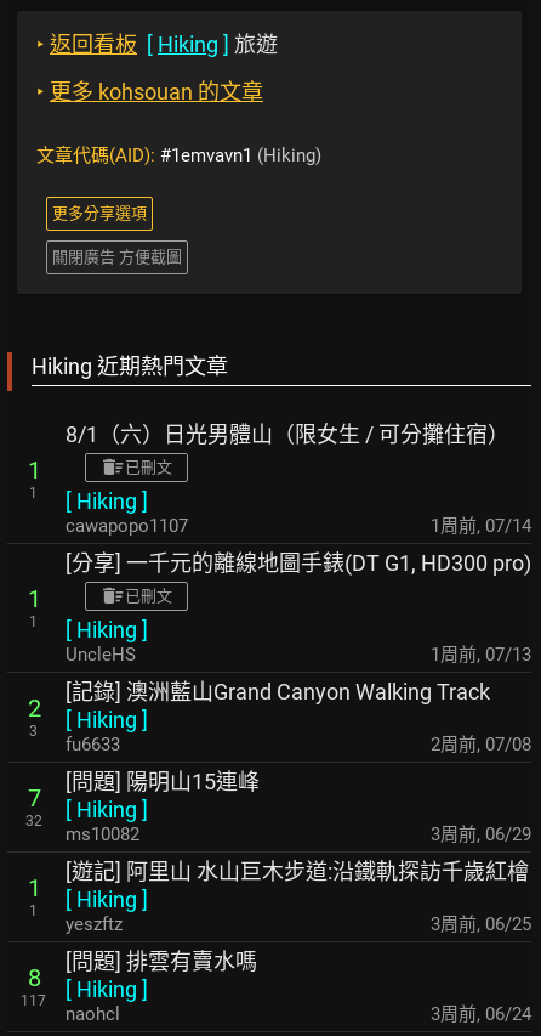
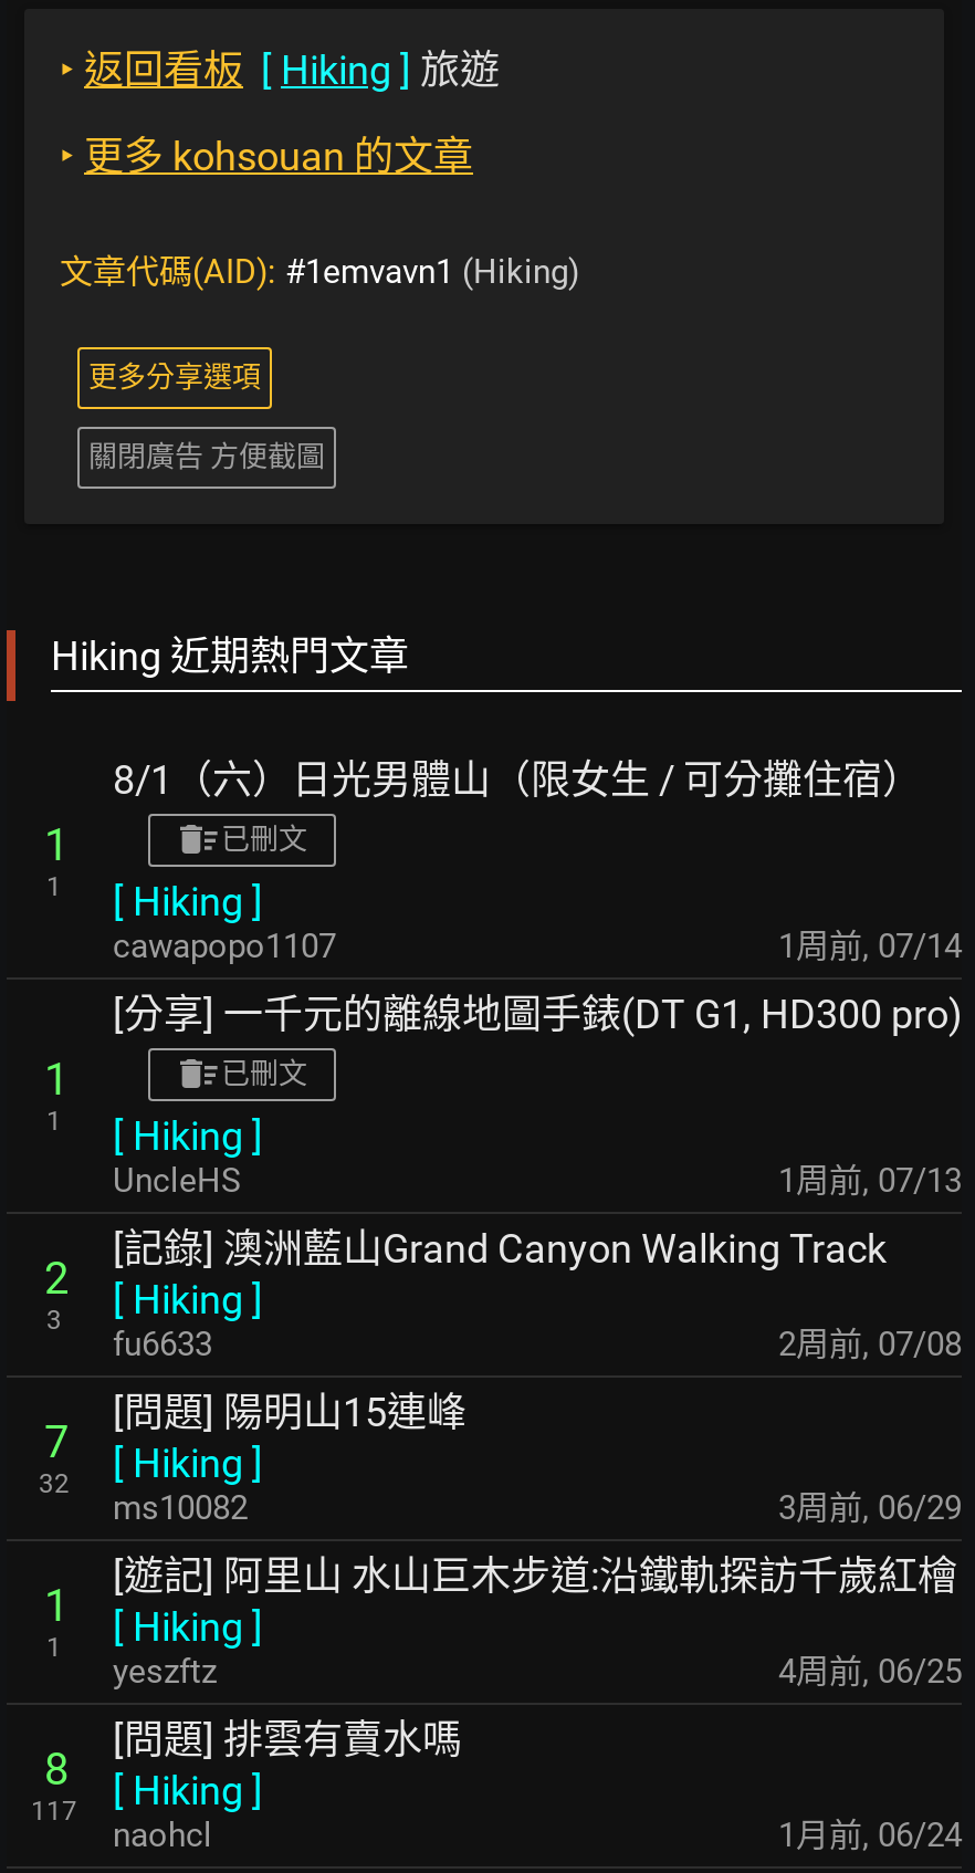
[431,913,531,935] 3周前, 06/25 -> [778,1652,962,1692] 4周前, 06/25
[431,1003,531,1025] 3周前, 06/24 -> [778,1816,962,1855] 1月前, 06/24

